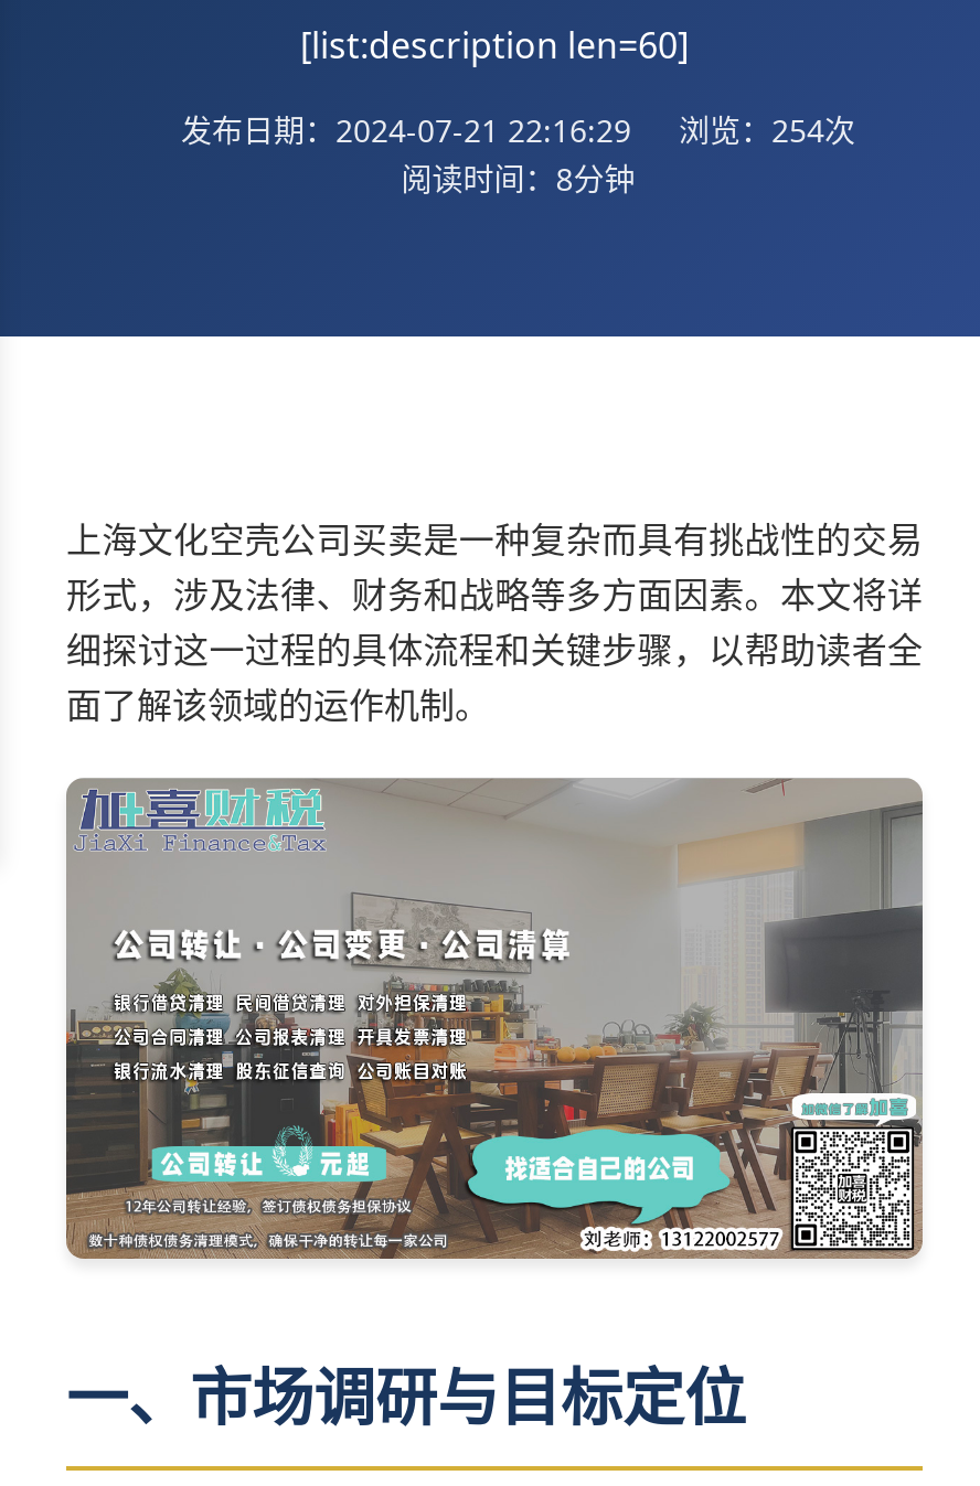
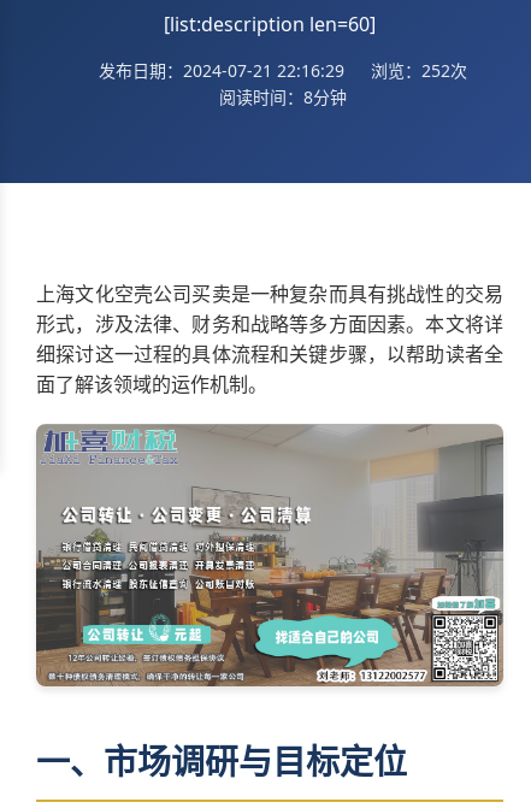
[172,109,855,151] 发布日期：2024-07-21 22:16:29 浏览：254次 -> [94,59,467,82] 发布日期：2024-07-21 22:16:29 浏览：252次

